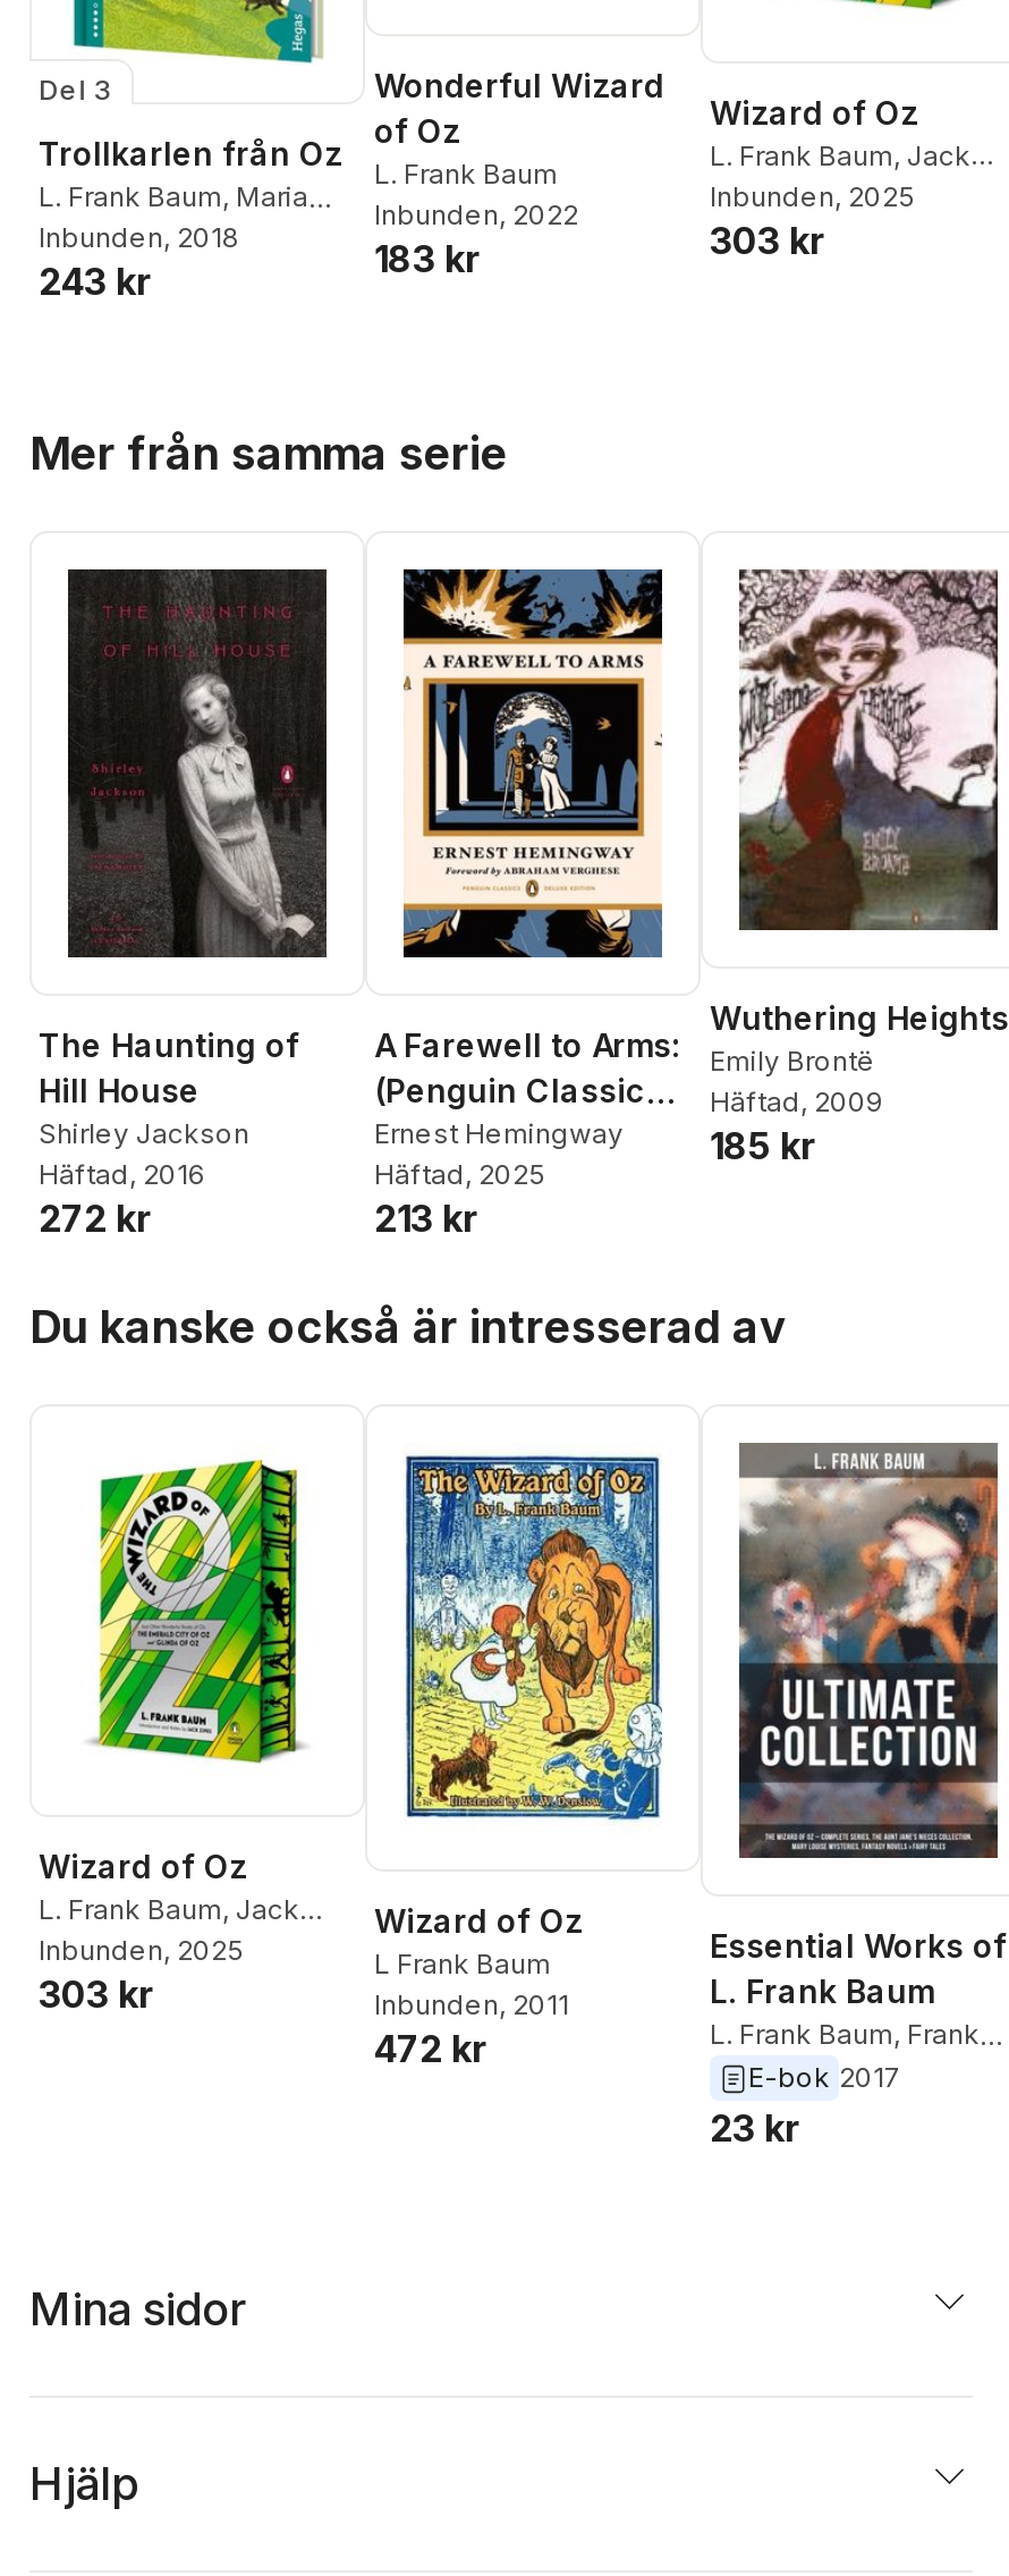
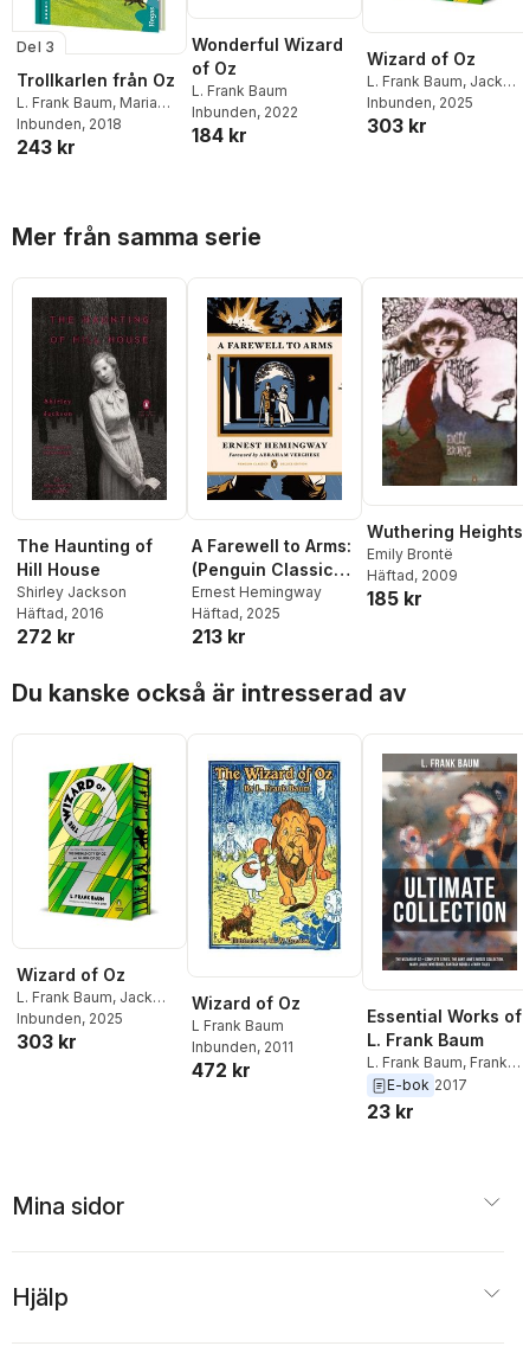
[374,236,481,282] 183 kr -> [192,123,247,147] 184 kr

